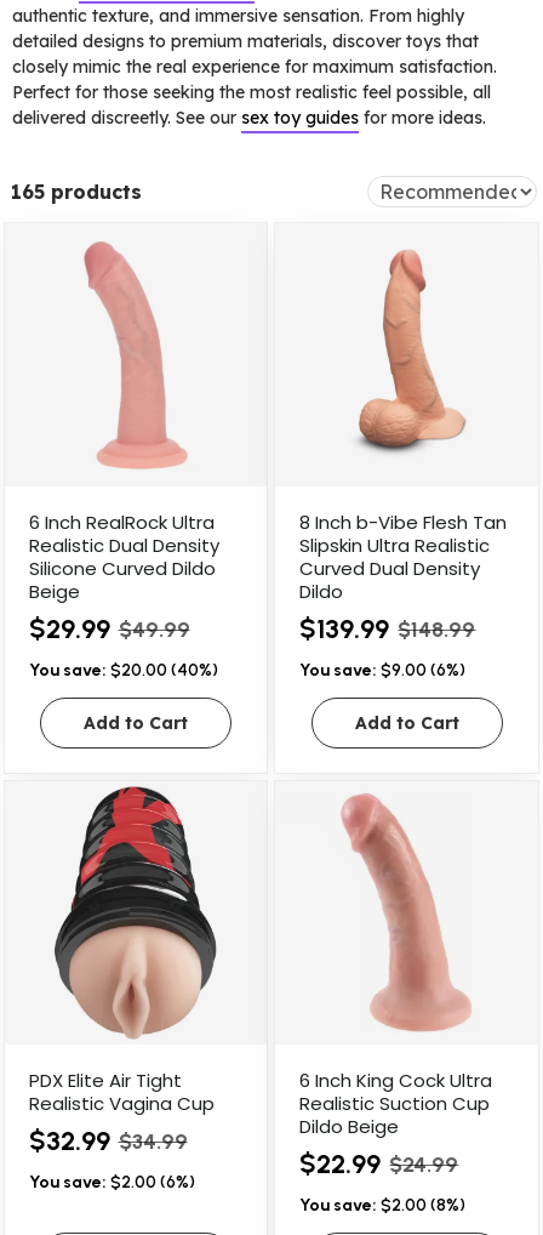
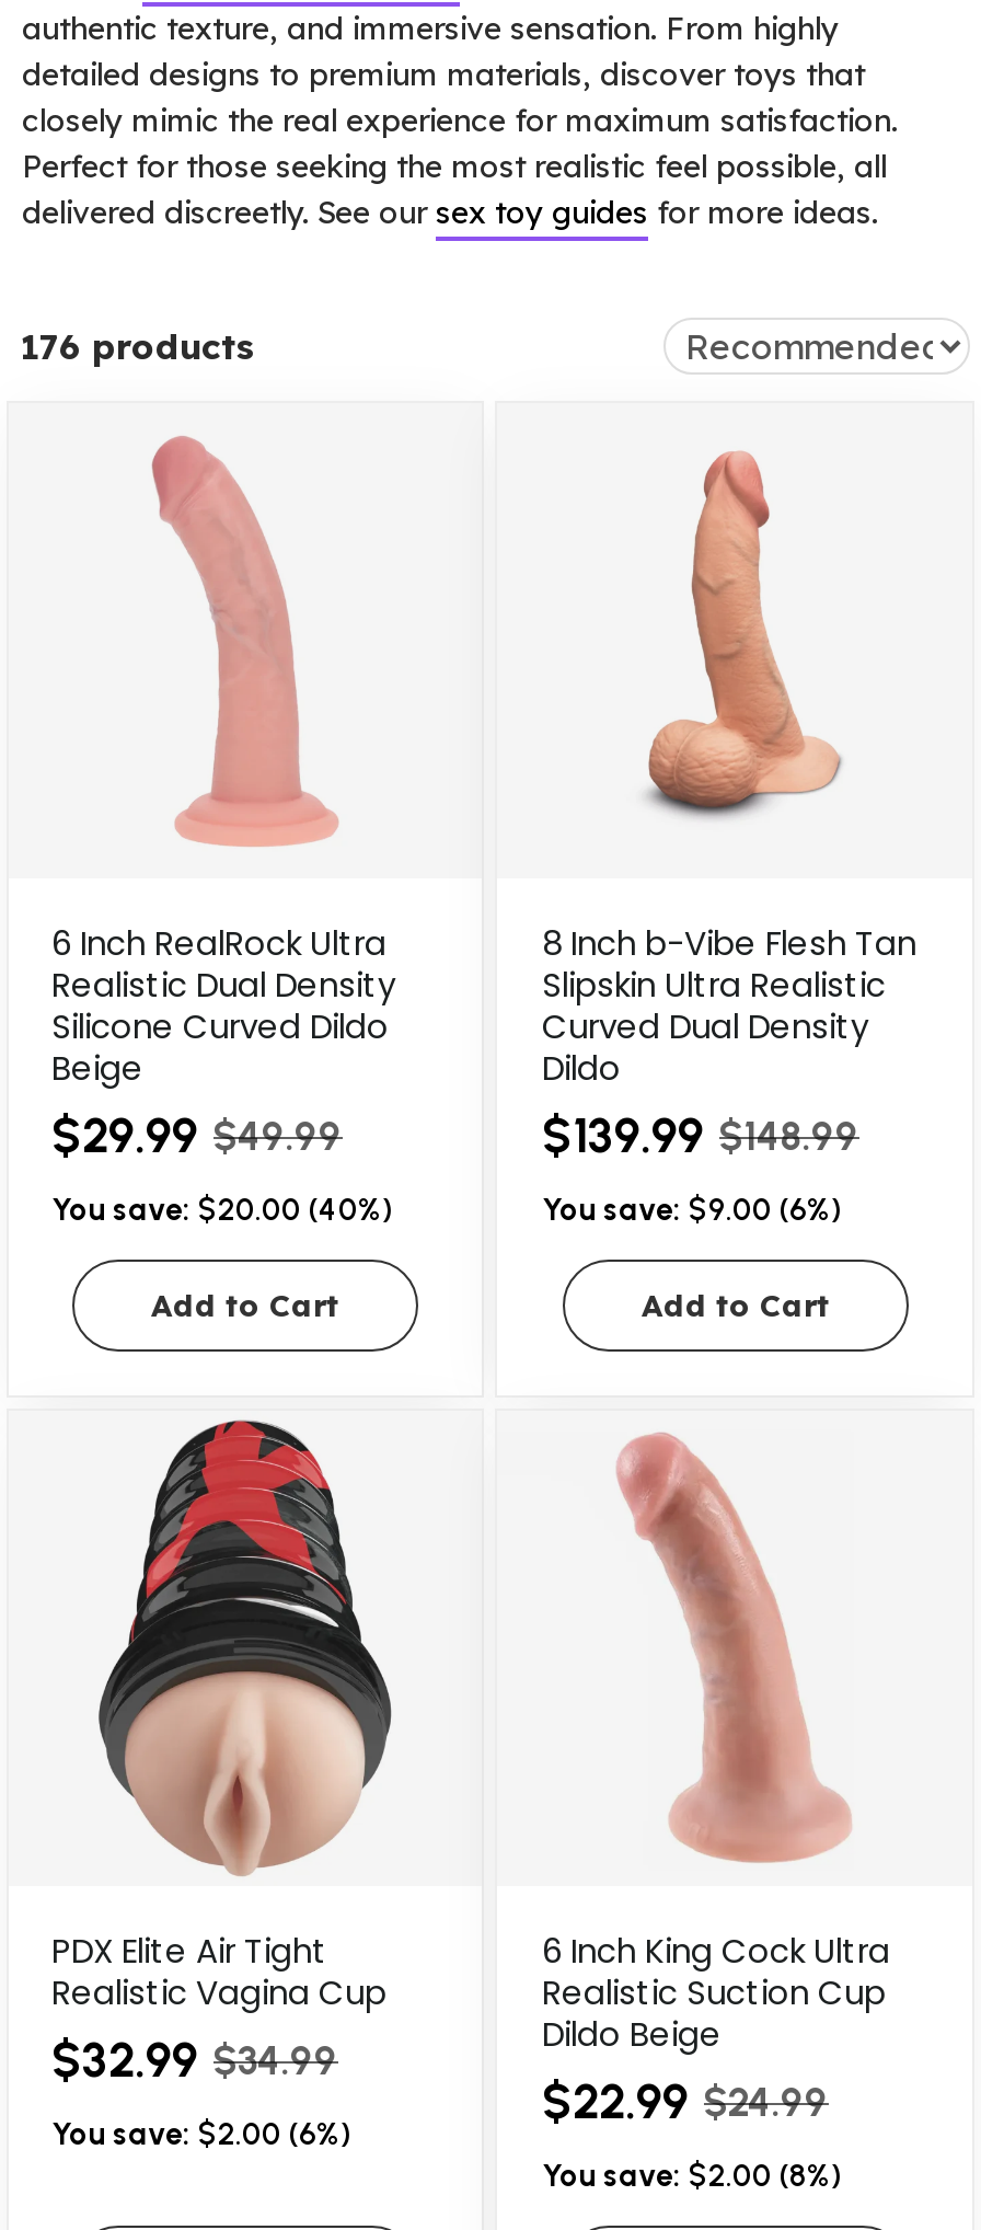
[11,179,142,204] 165 products -> [20,324,256,368] 176 products

